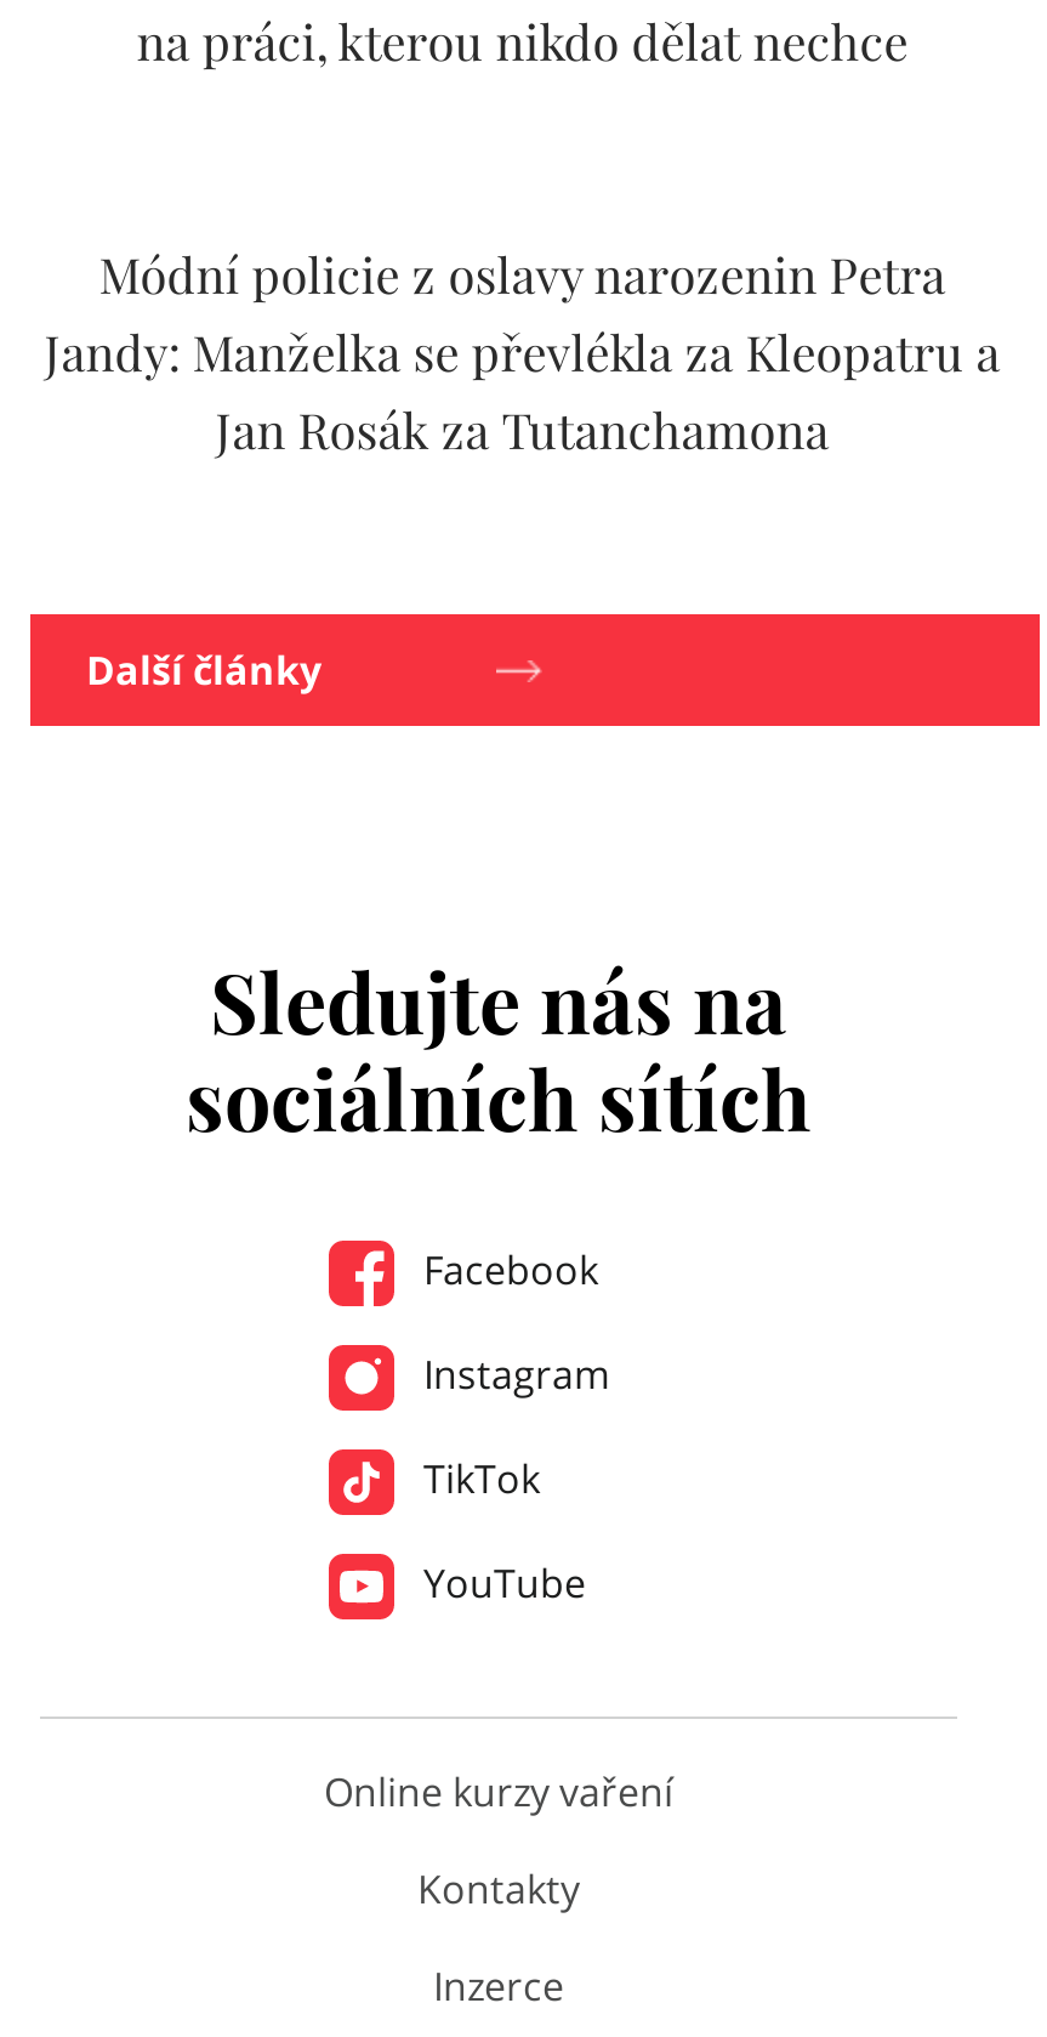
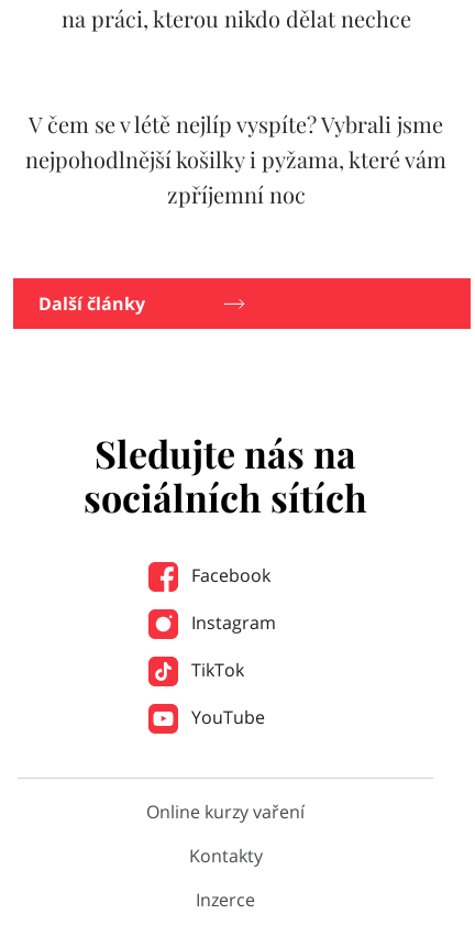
[44,239,1000,460] Módní policie z oslavy narozenin Petra | Jandy: Manželka se převlékla za Kleopatru a | Jan Rosák za Tutanchamona -> [26,108,447,209] V čem se v létě nejlíp vyspíte? Vybrali jsme | nejpohodlnější košilky i pyžama, které vám | zpříjemní noc

